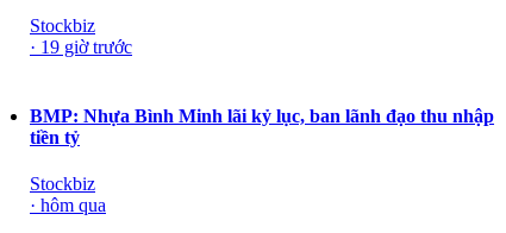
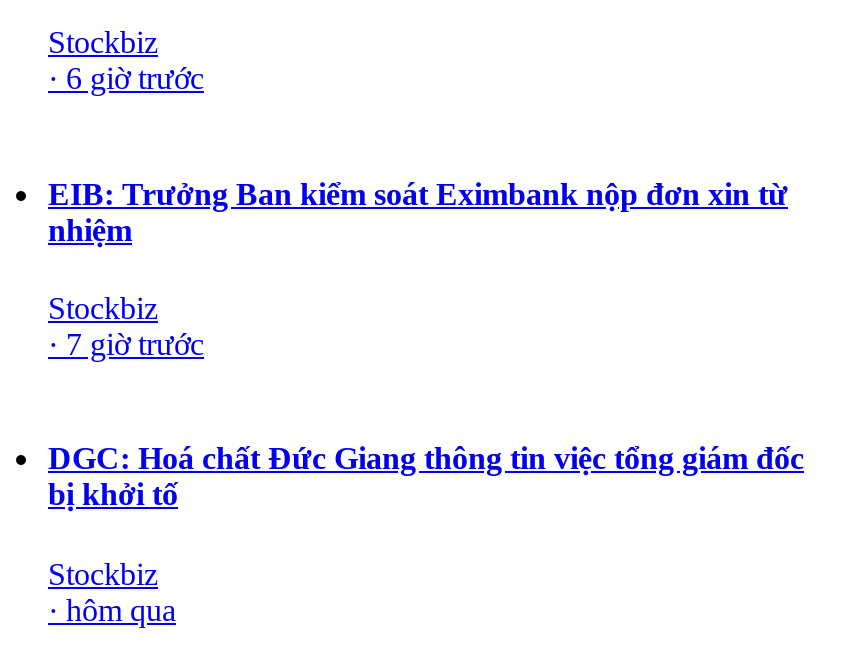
[30,37,494,147] · 19 giờ trước | BMP: Nhựa Bình Minh lãi kỷ lục, ban lãnh đạo thu nhập | tiền tỷ -> [48,62,804,511] · 6 giờ trước | EIB: Trưởng Ban kiểm soát Eximbank nộp đơn xin từ | nhiệm | Stockbiz | · 7 giờ trước | DGC: Hoá chất Đức Giang thông tin việc tổng giám đốc | bị khởi tố

